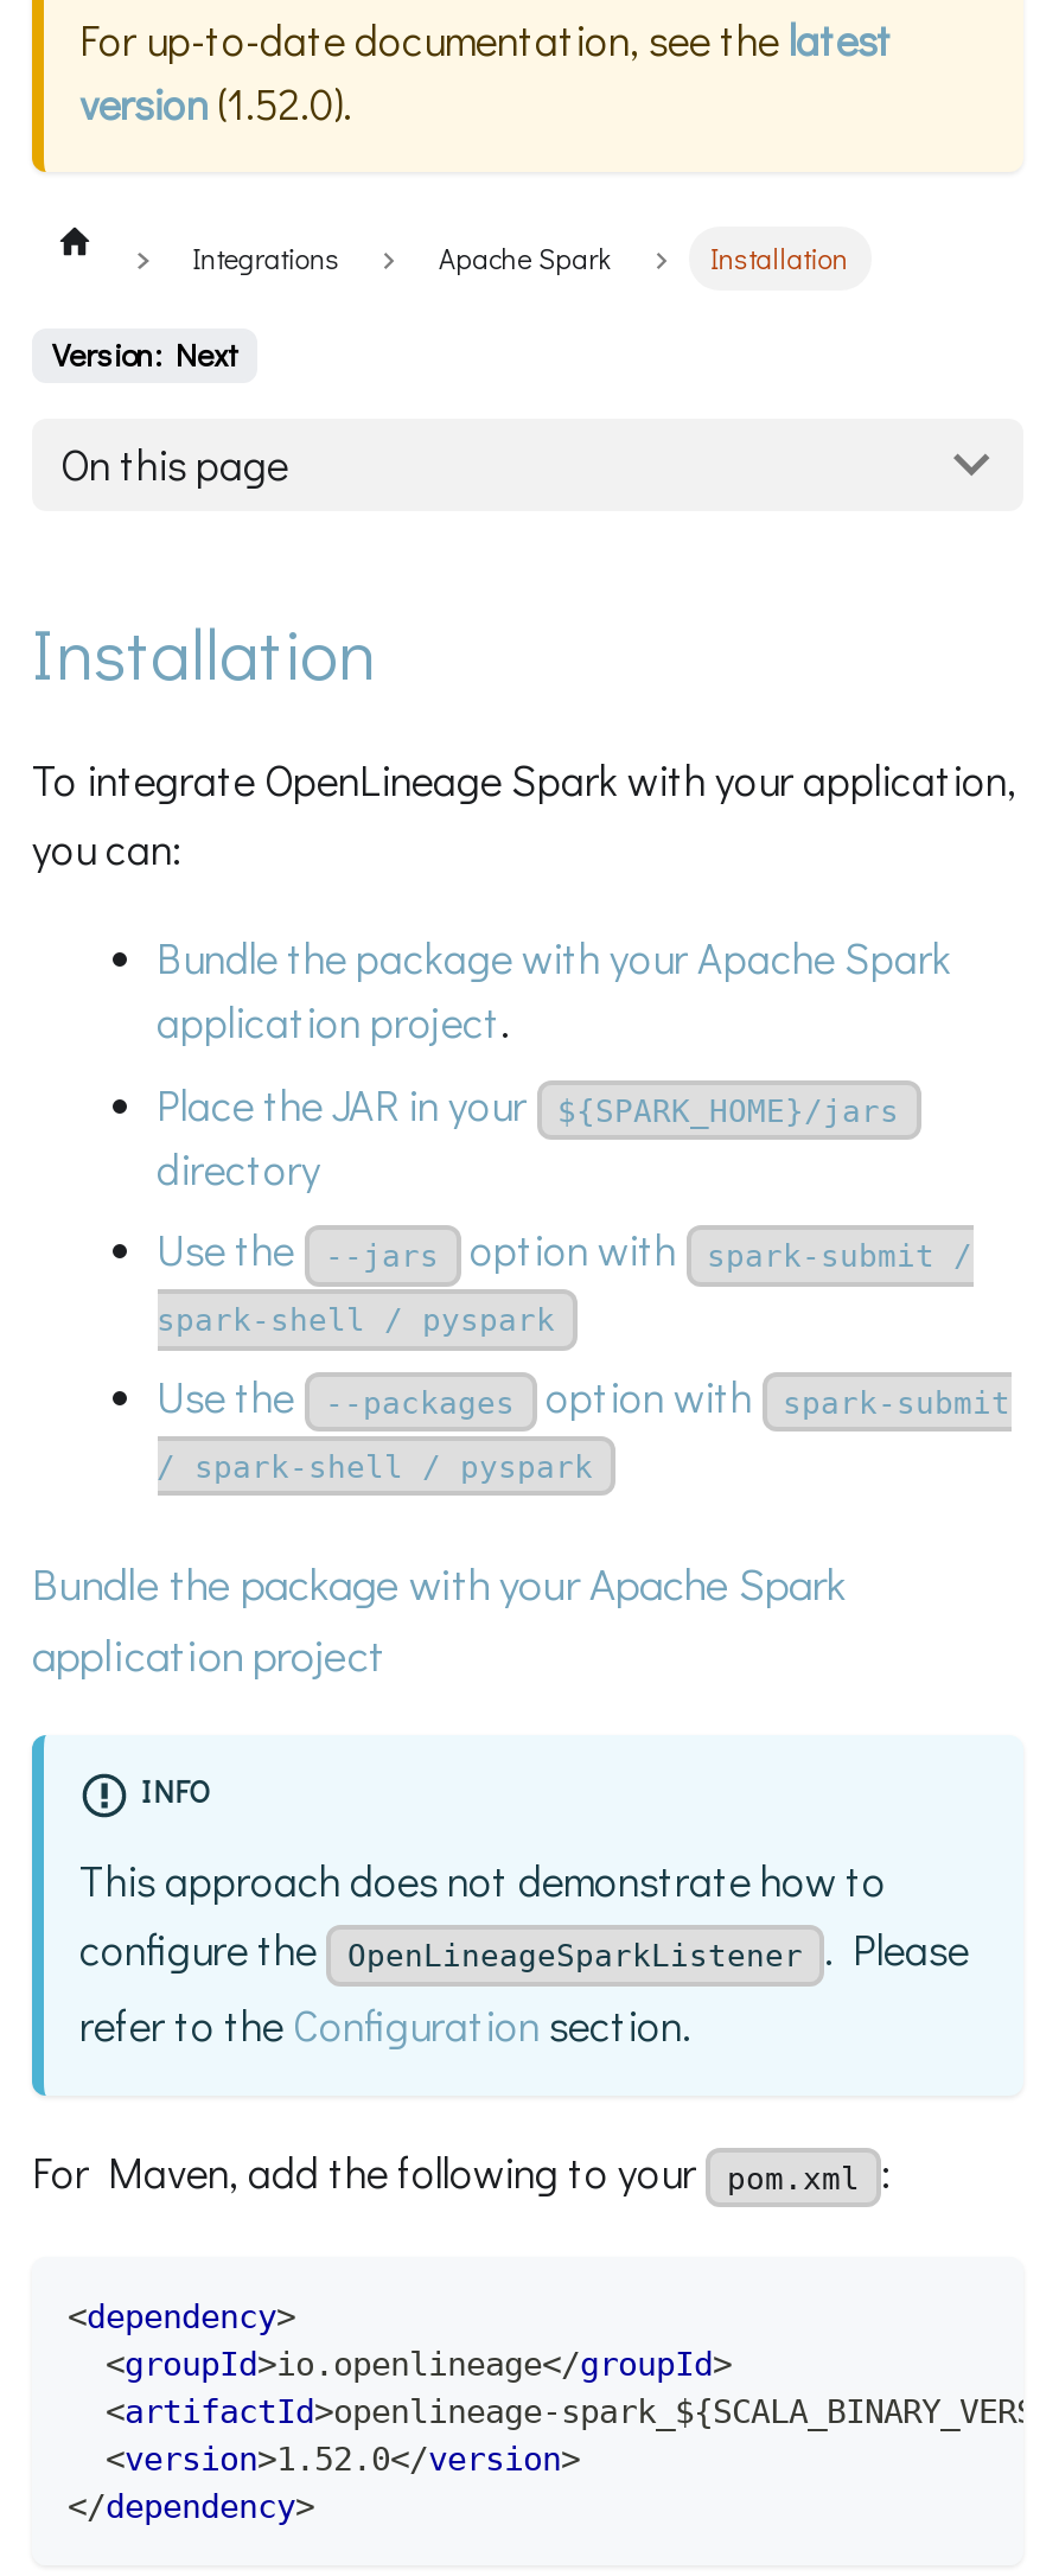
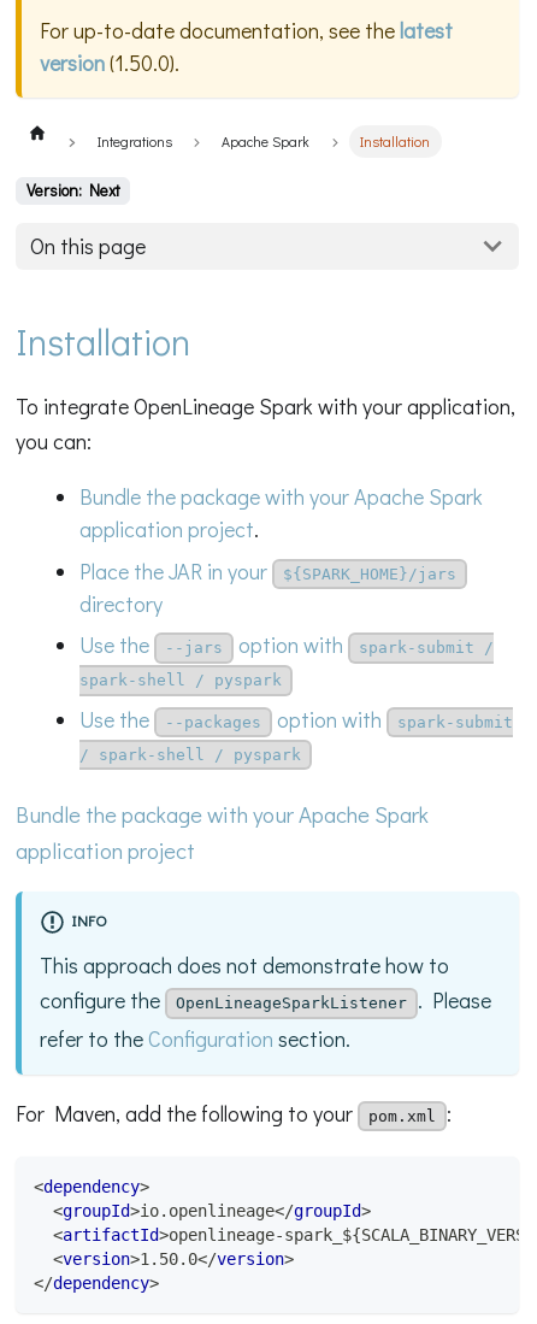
[79,75,352,132] version (1.52.0). -> [40,48,179,77] version (1.50.0).
[106,2439,580,2477] <version>1.52.0</version> -> [53,1249,294,1268] <version>1.50.0</version>

